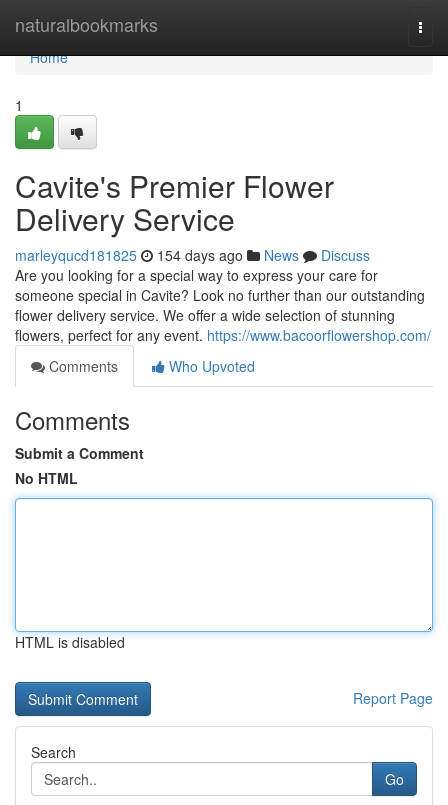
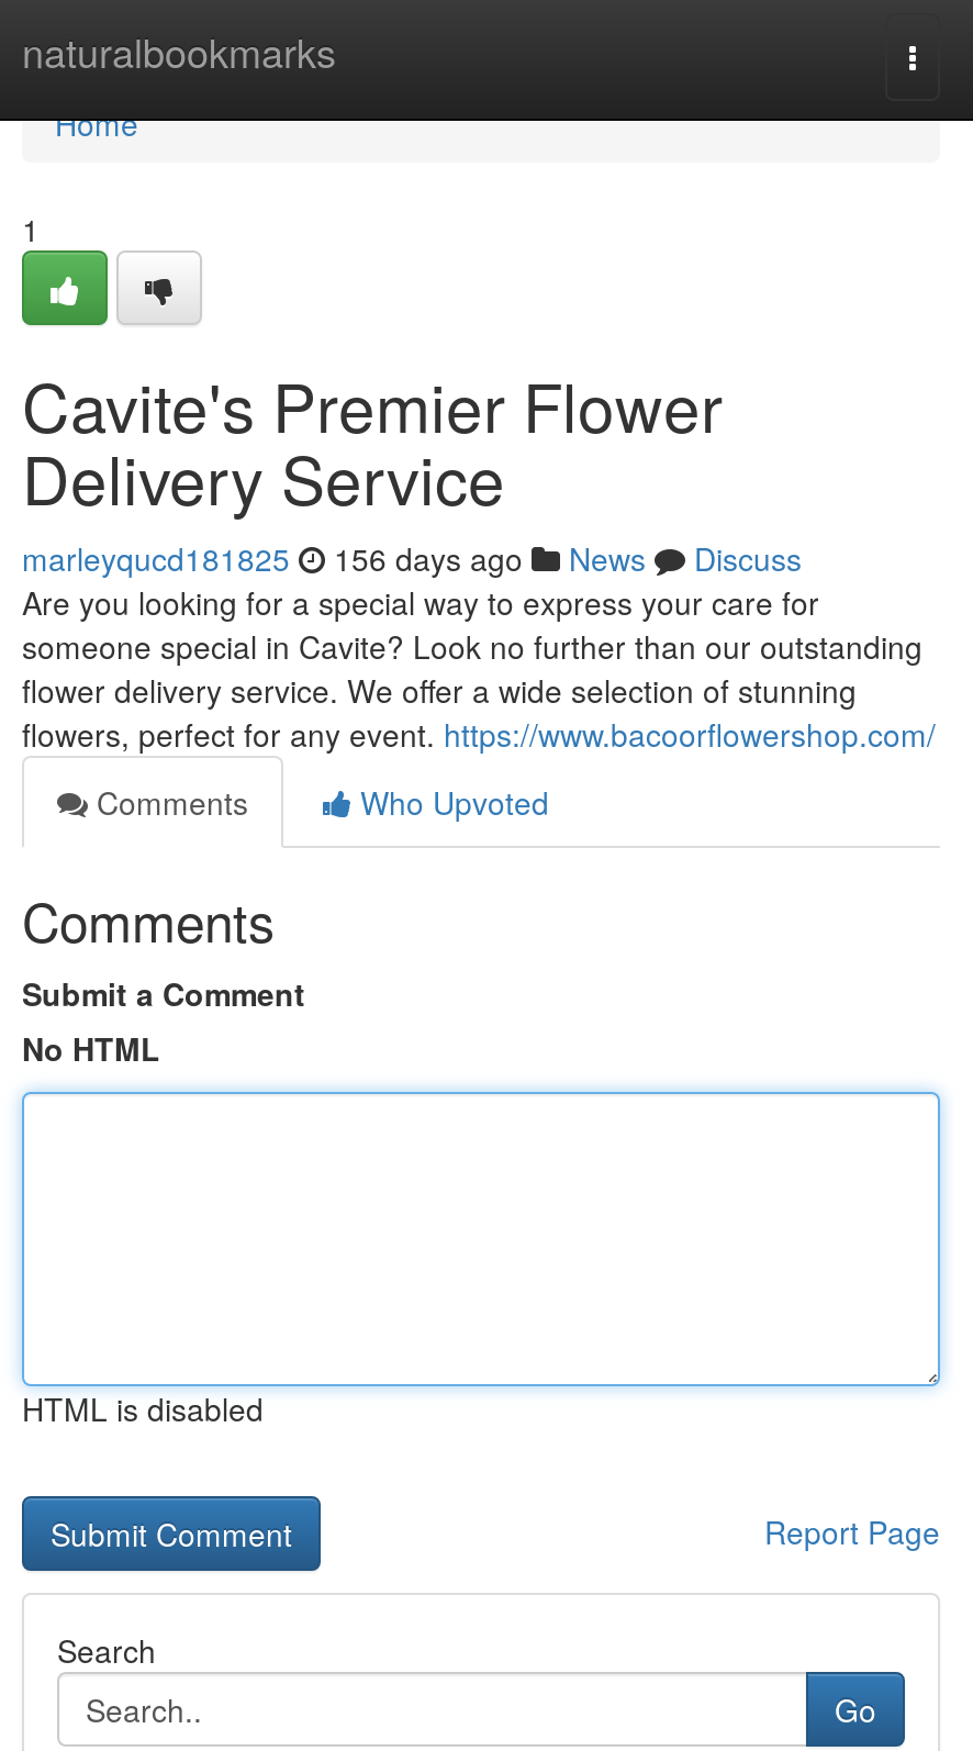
[15,245,370,265] marleyqucd181825 154 days ago News Discuss -> [22,536,802,580] marleyqucd181825 156 days ago News Discuss

